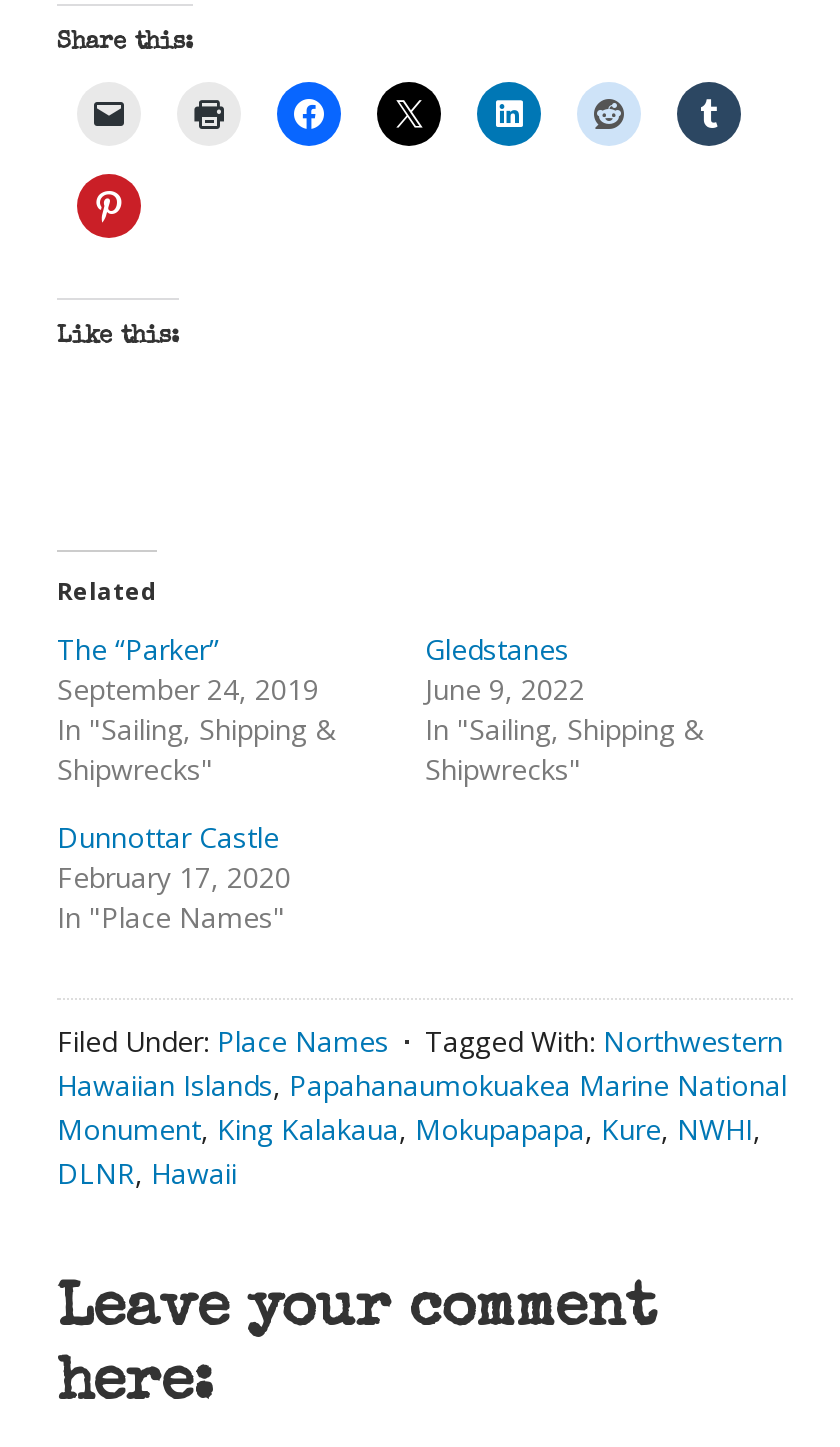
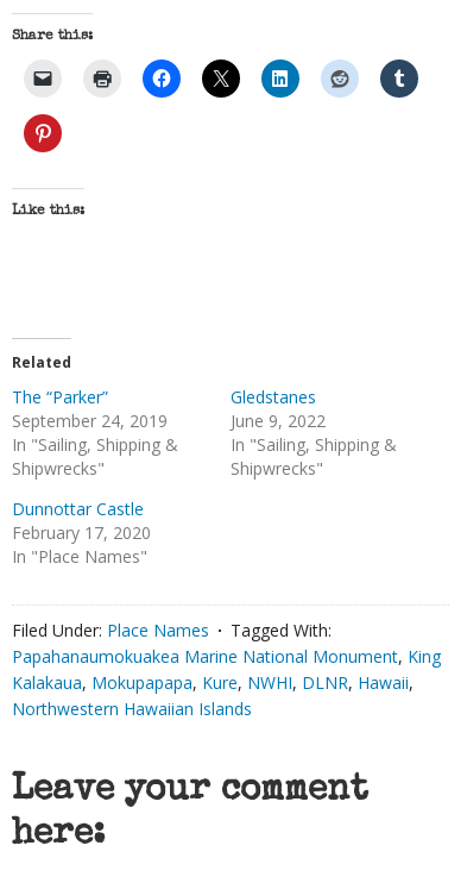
[57,1022,787,1192] Tagged With: Northwestern | Hawaiian Islands, Papahanaumokuakea Marine National | Monument, King Kalakaua, Mokupapapa, Kure, NWHI, | DLNR, Hawaii -> [12,619,441,720] Tagged With: | Papahanaumokuakea Marine National Monument, King | Kalakaua, Mokupapapa, Kure, NWHI, DLNR, Hawaii, | Northwestern Hawaiian Islands

